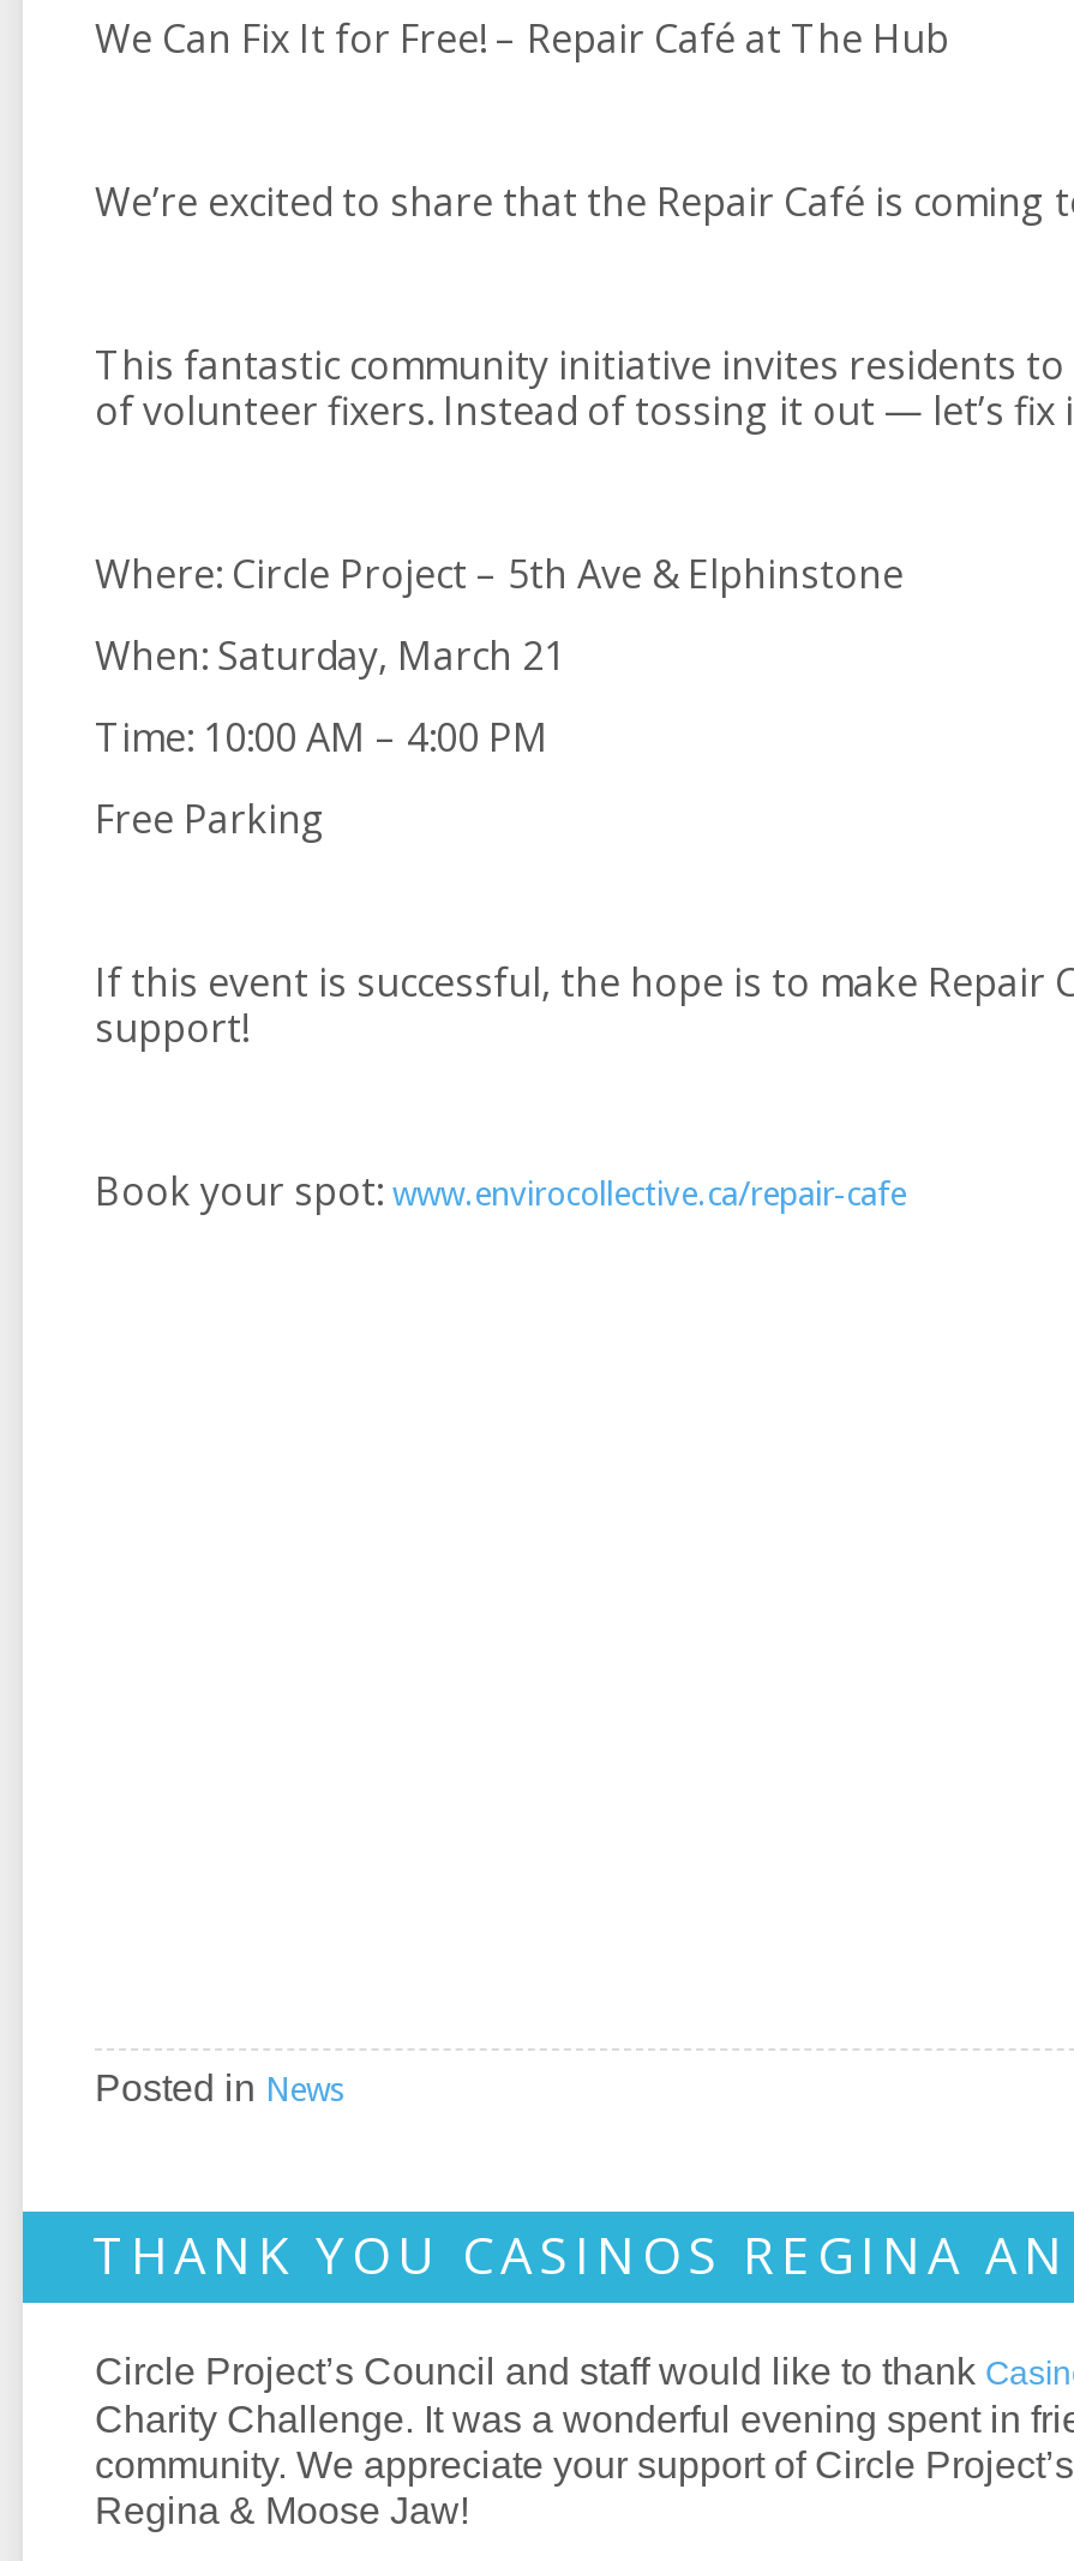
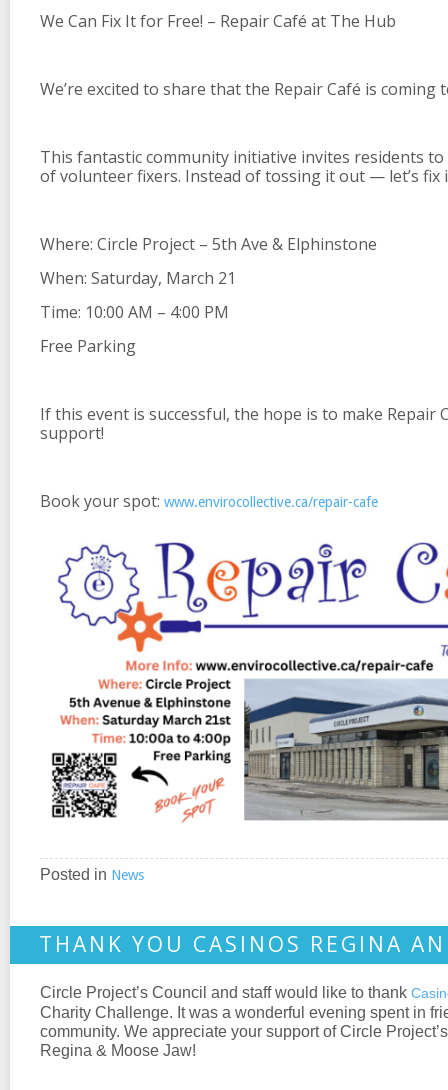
none -> [51,541,445,823] [image]

